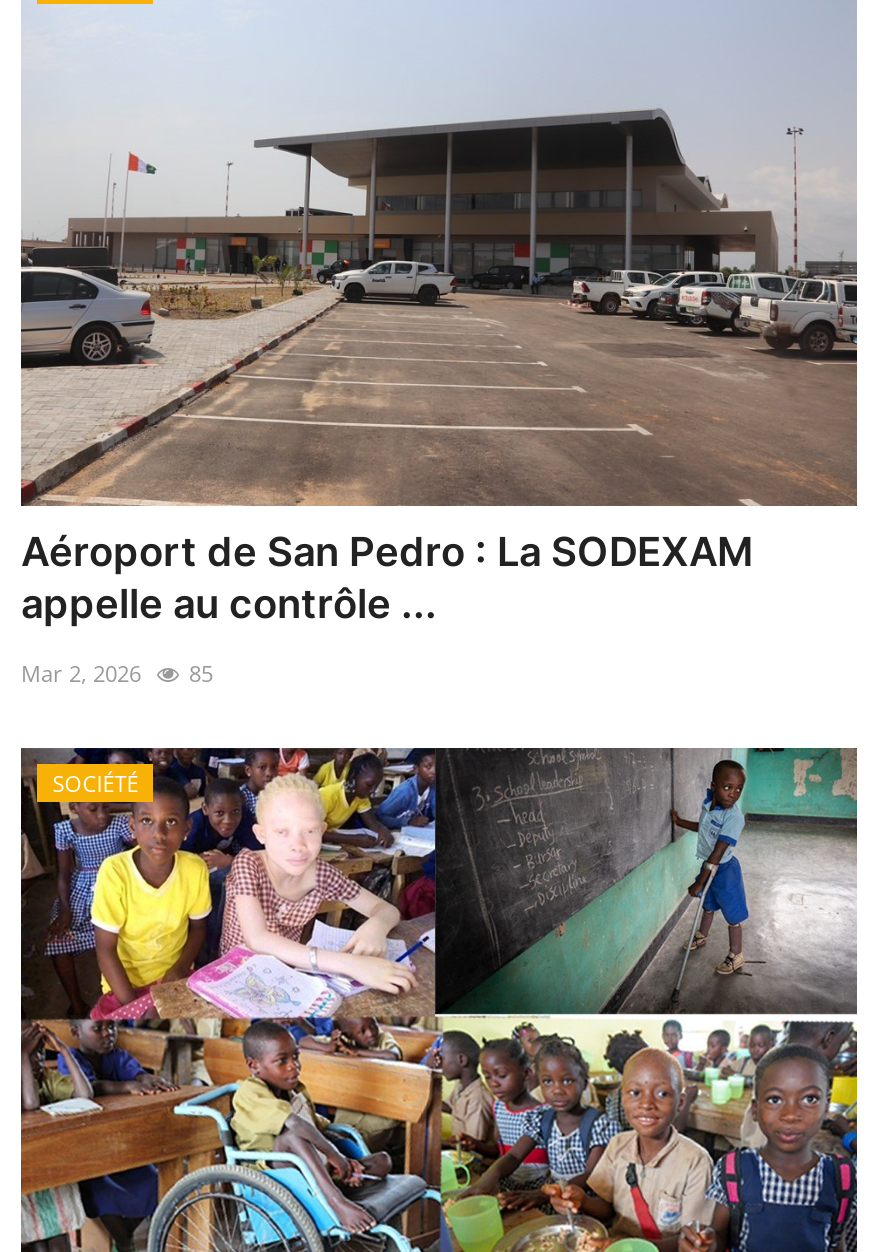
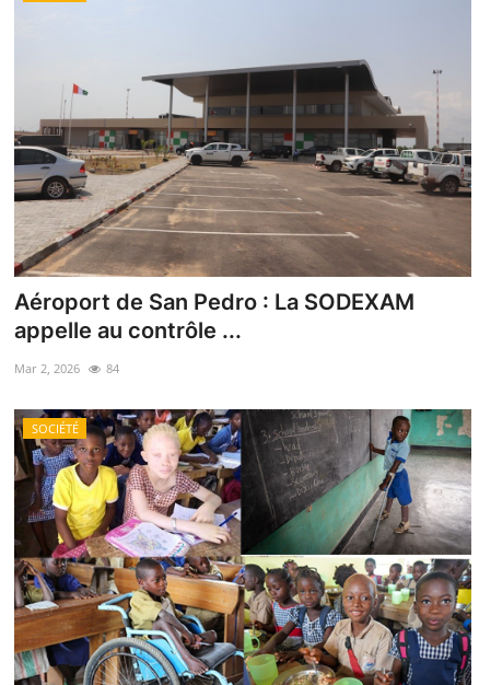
[189,657,213,687] 85 -> [106,360,119,376] 84

